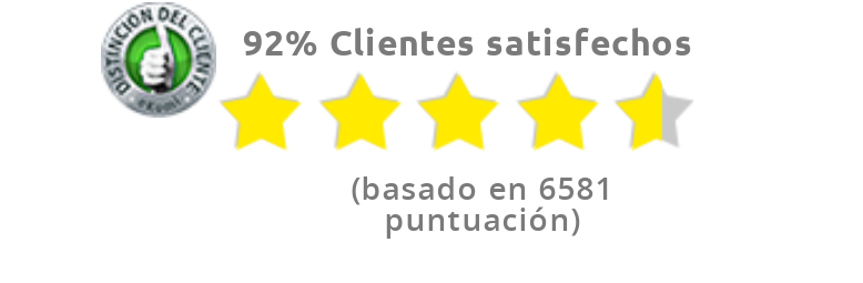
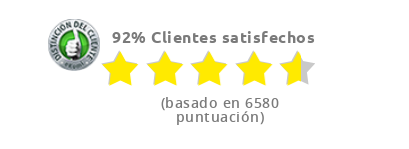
[351,167,614,209] (basado en 6581 -> [161,93,279,112] (basado en 6580

